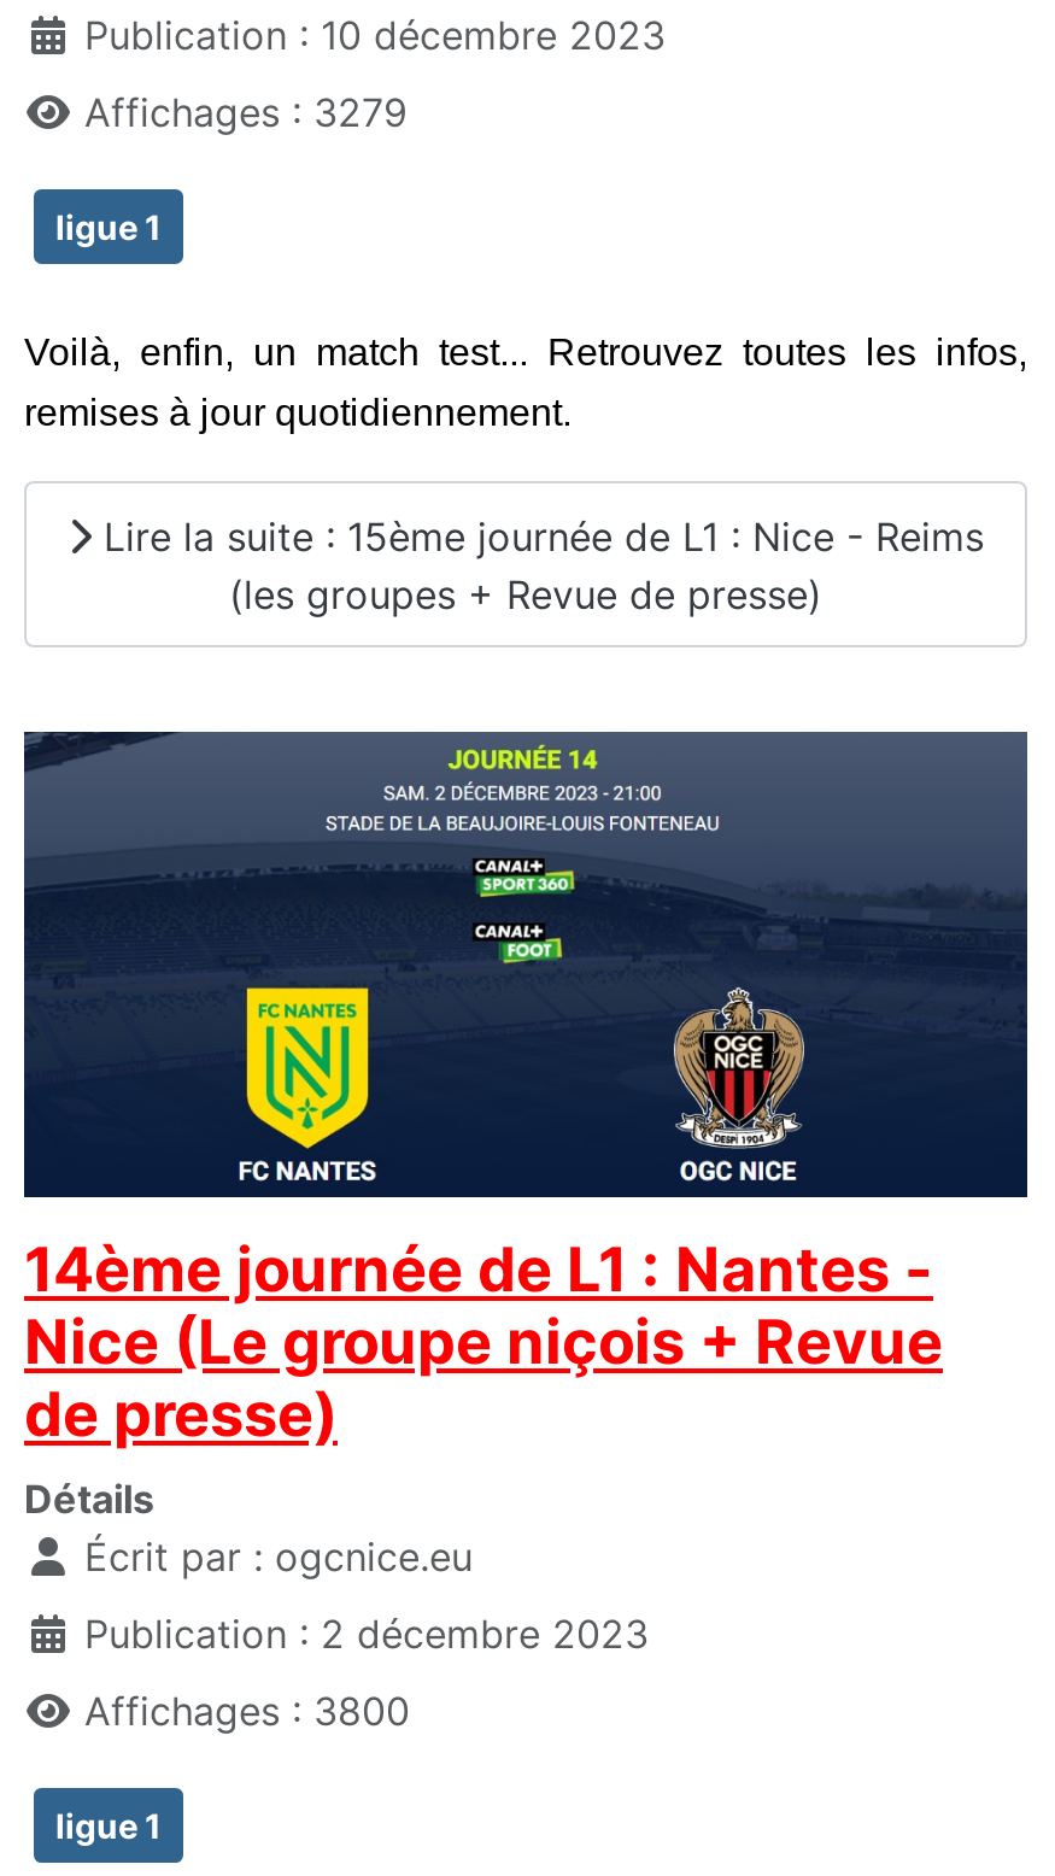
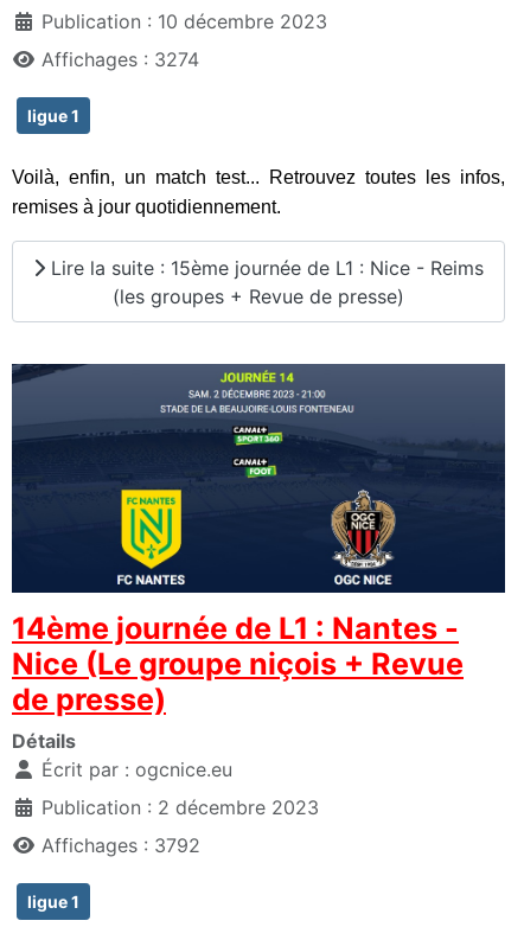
[84,88,408,137] Affichages : 3279 -> [41,48,199,71] Affichages : 3274
[84,1686,410,1735] Affichages : 3800 -> [41,833,200,857] Affichages : 3792

